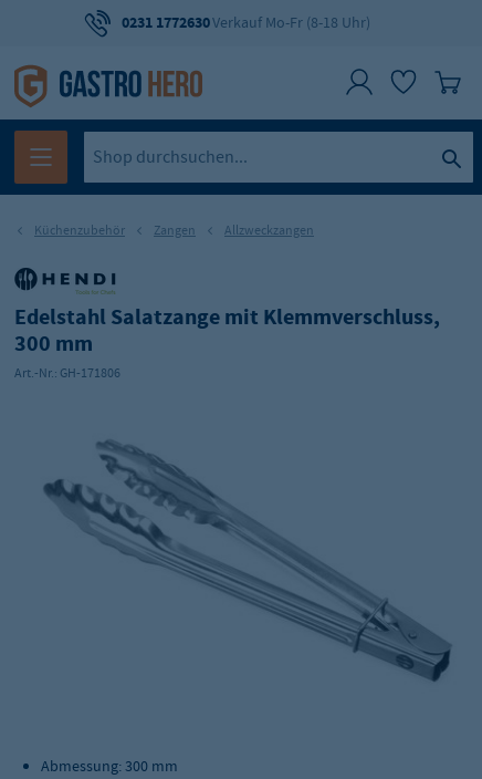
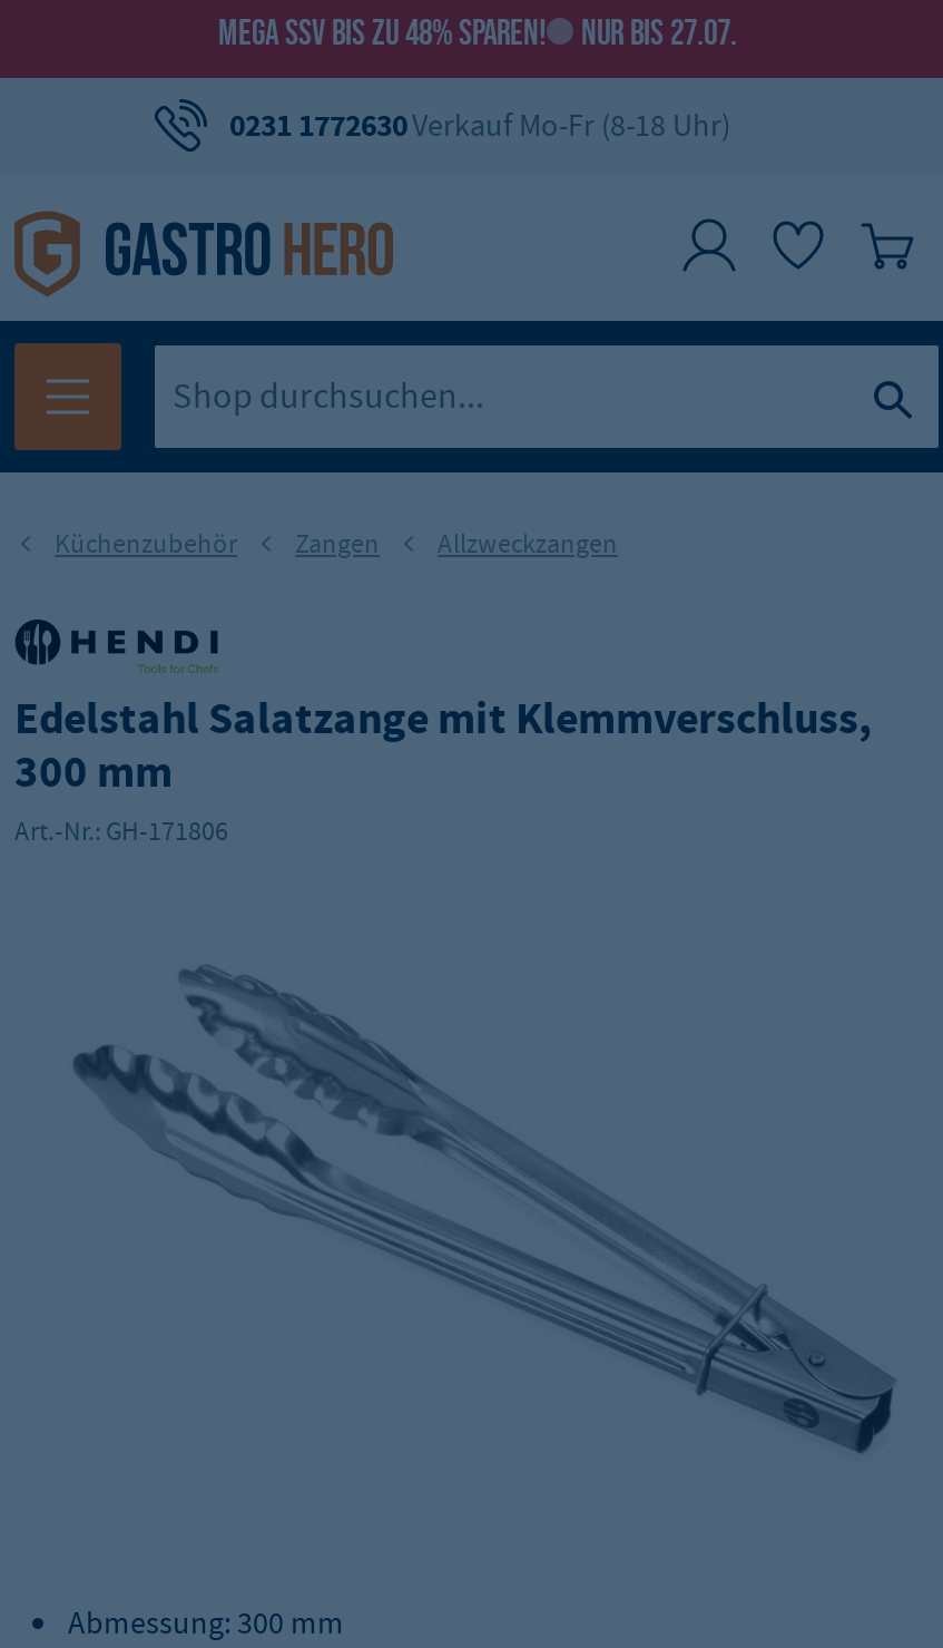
none -> [218,11,737,53] MEGA SSV BIS ZU 48% SPAREN! | NUR BIS 27.07.

